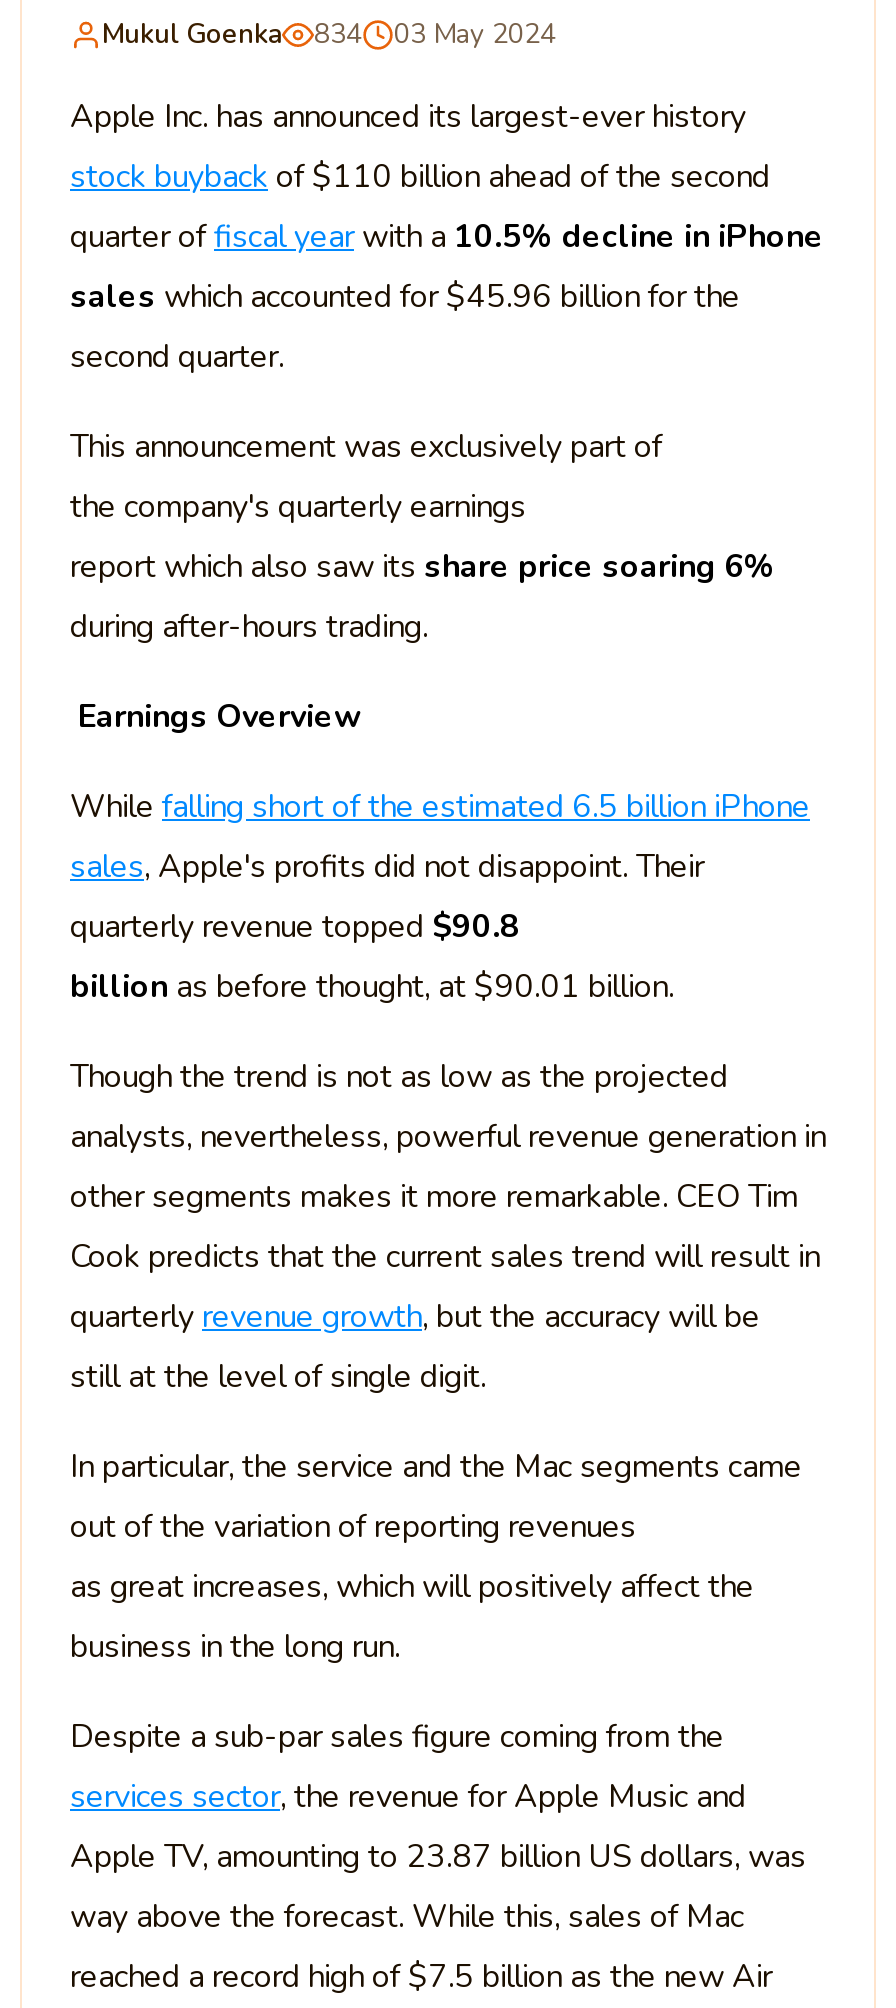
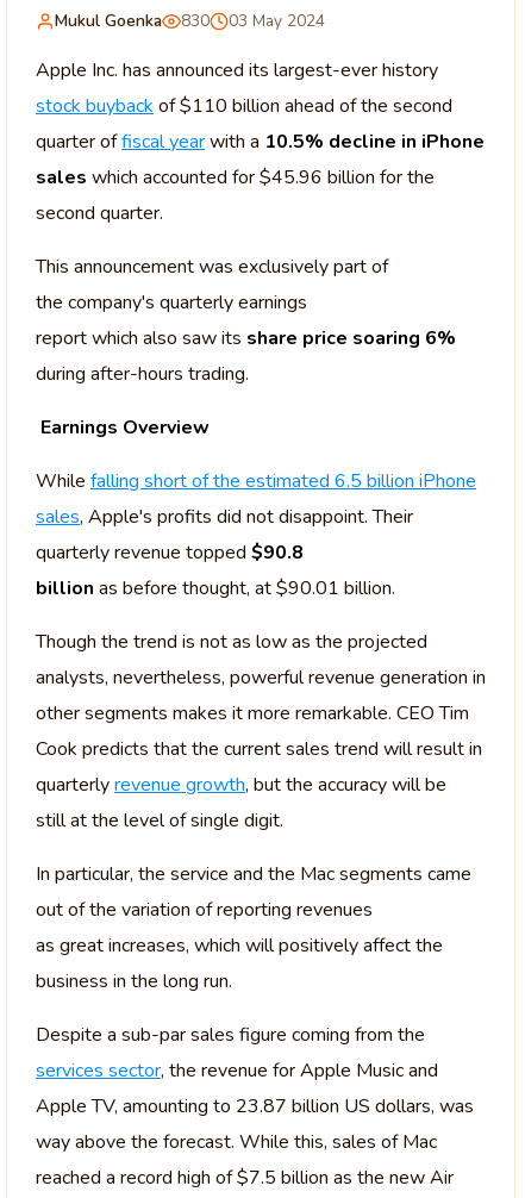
[102,16,556,54] Mukul Goenka 834 03 May 2024 -> [55,10,325,33] Mukul Goenka 830 03 May 2024

